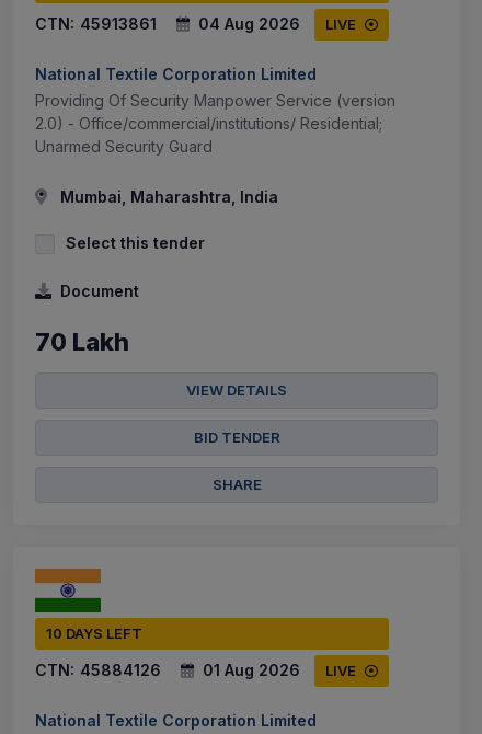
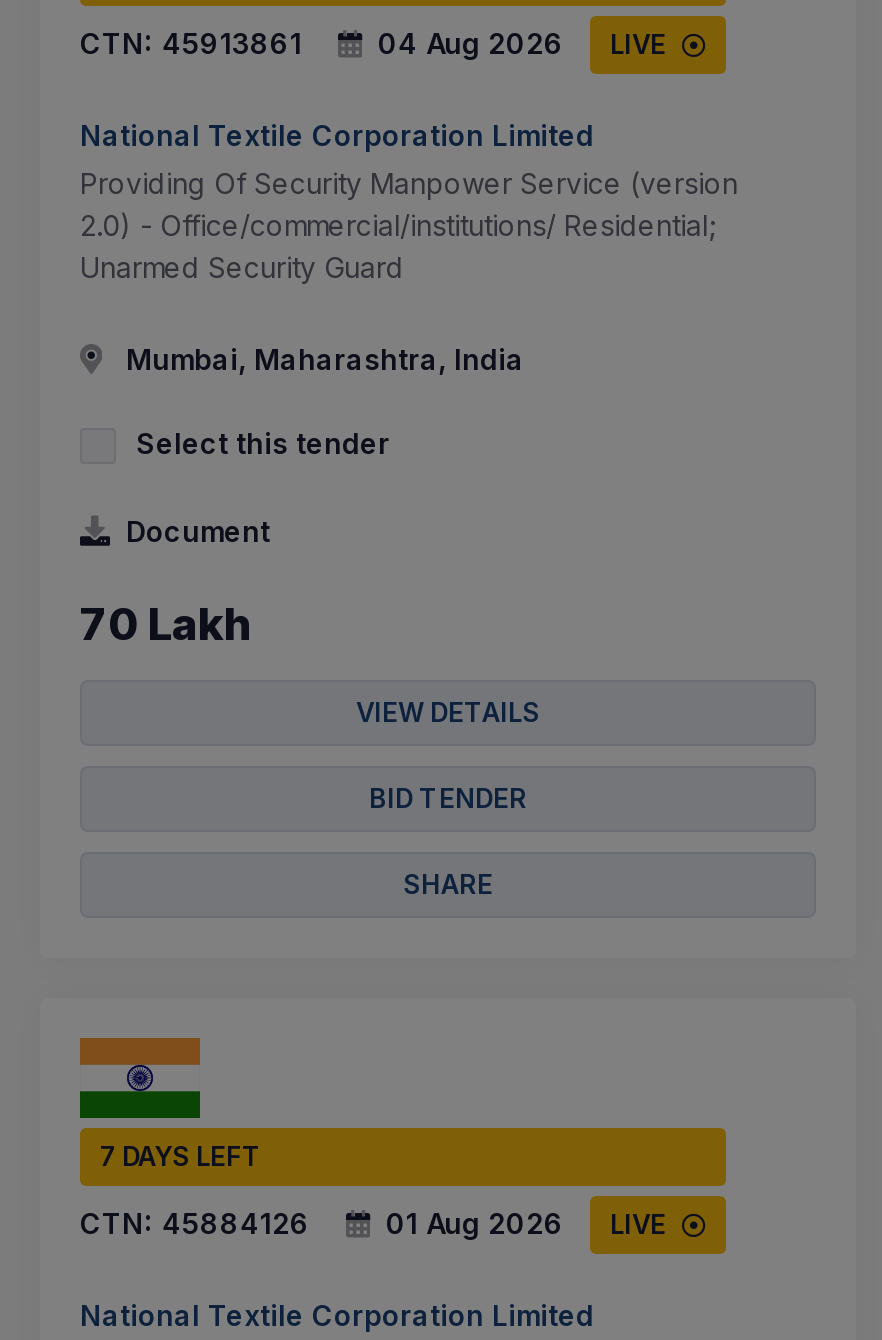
[46,624,142,642] 10 DAYS LEFT -> [100,1140,262,1172] 7 DAYS LEFT

